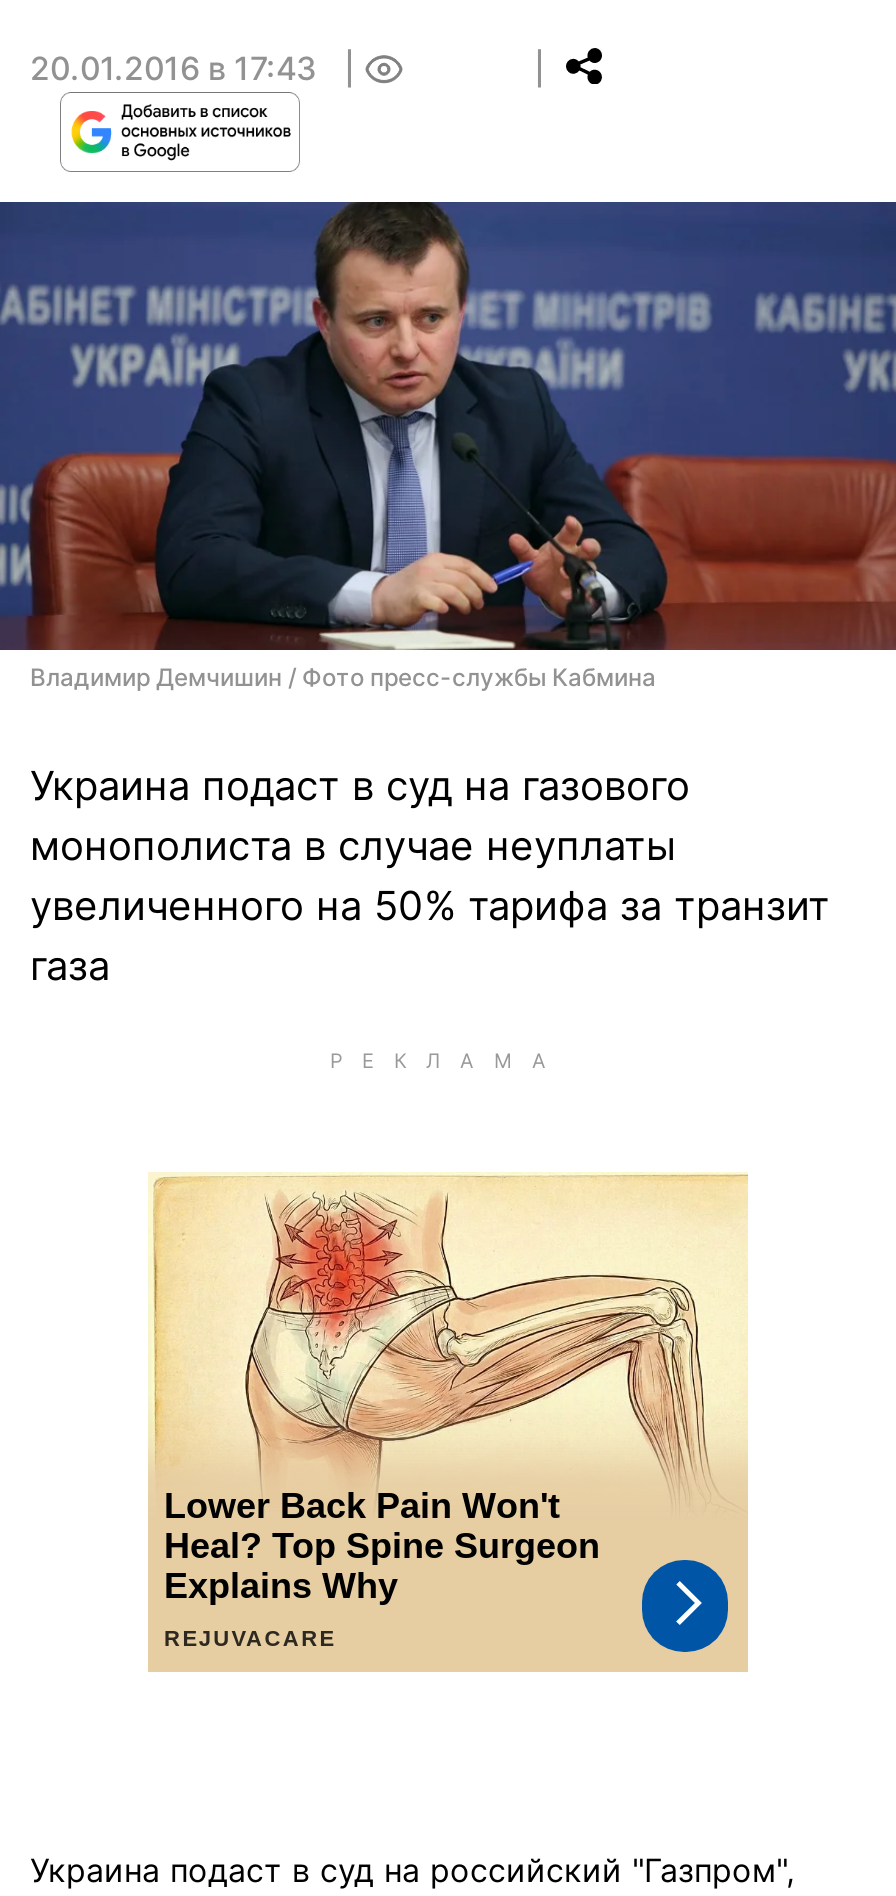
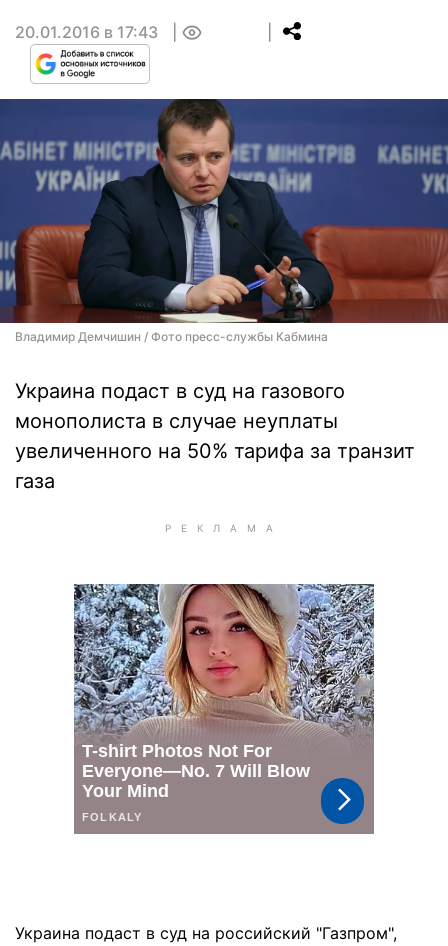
[148,1172,748,1670] [image] -> [73,583,375,834] [image]

